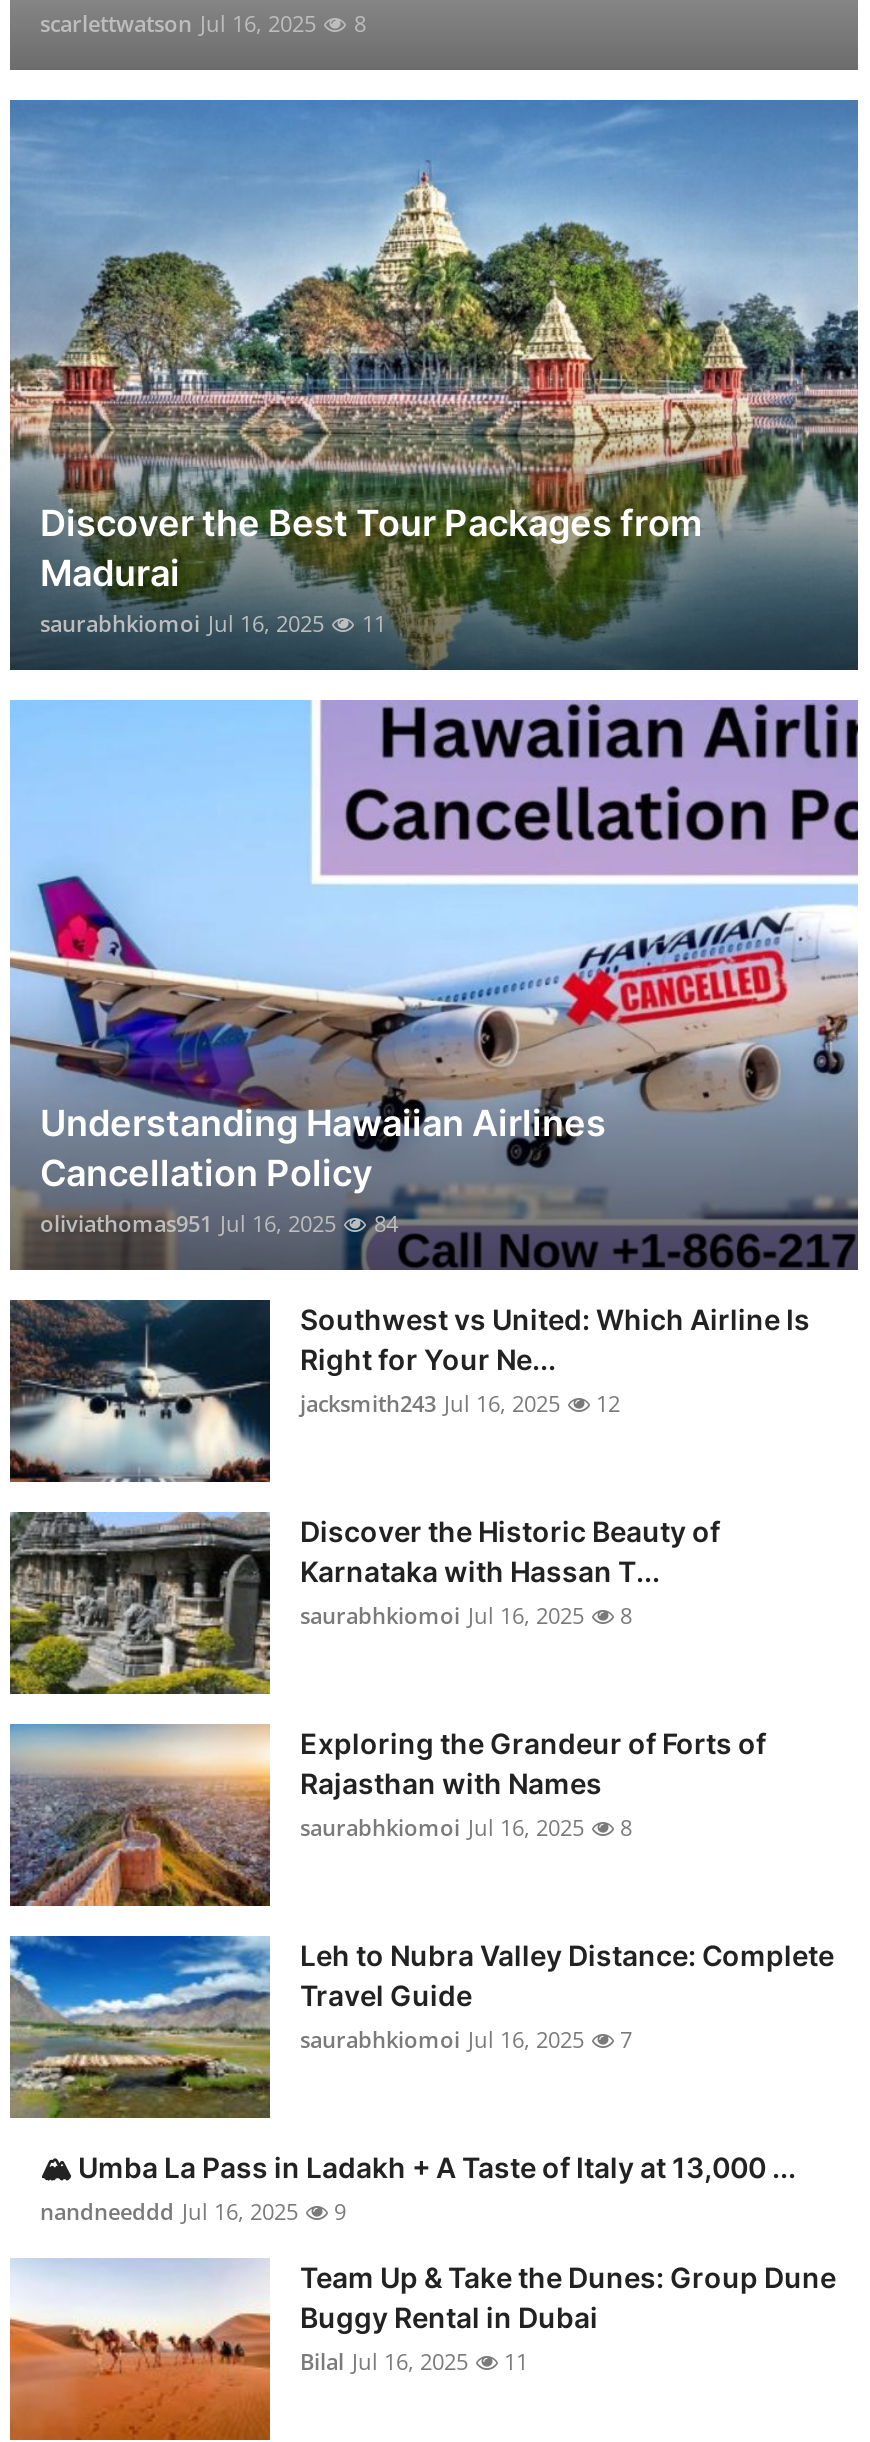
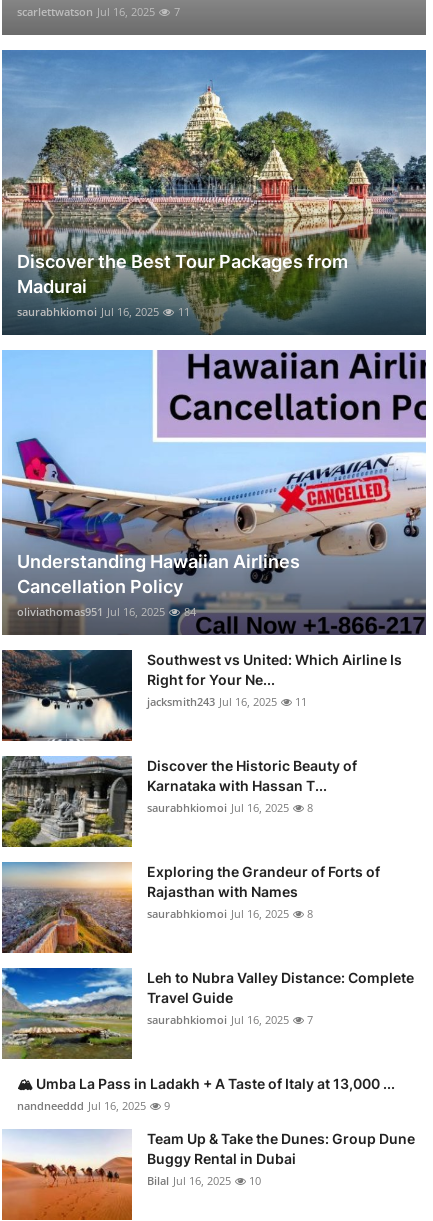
[40,8,366,38] scarlettwatson Jul 16, 2025 8 -> [17,4,180,19] scarlettwatson Jul 16, 2025 7
[300,1388,620,1418] jacksmith243 Jul 16, 2025 12 -> [147,694,307,709] jacksmith243 Jul 16, 2025 11
[300,2346,528,2376] Bilal Jul 16, 2025 11 -> [147,1173,261,1188] Bilal Jul 16, 2025 10

